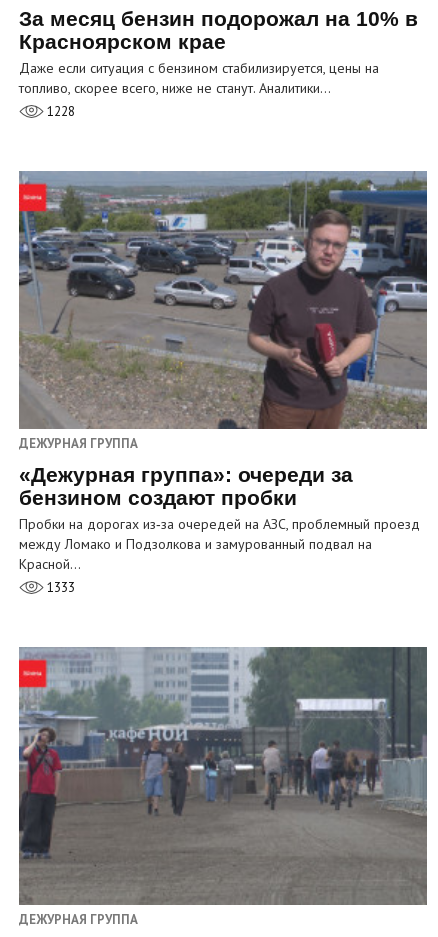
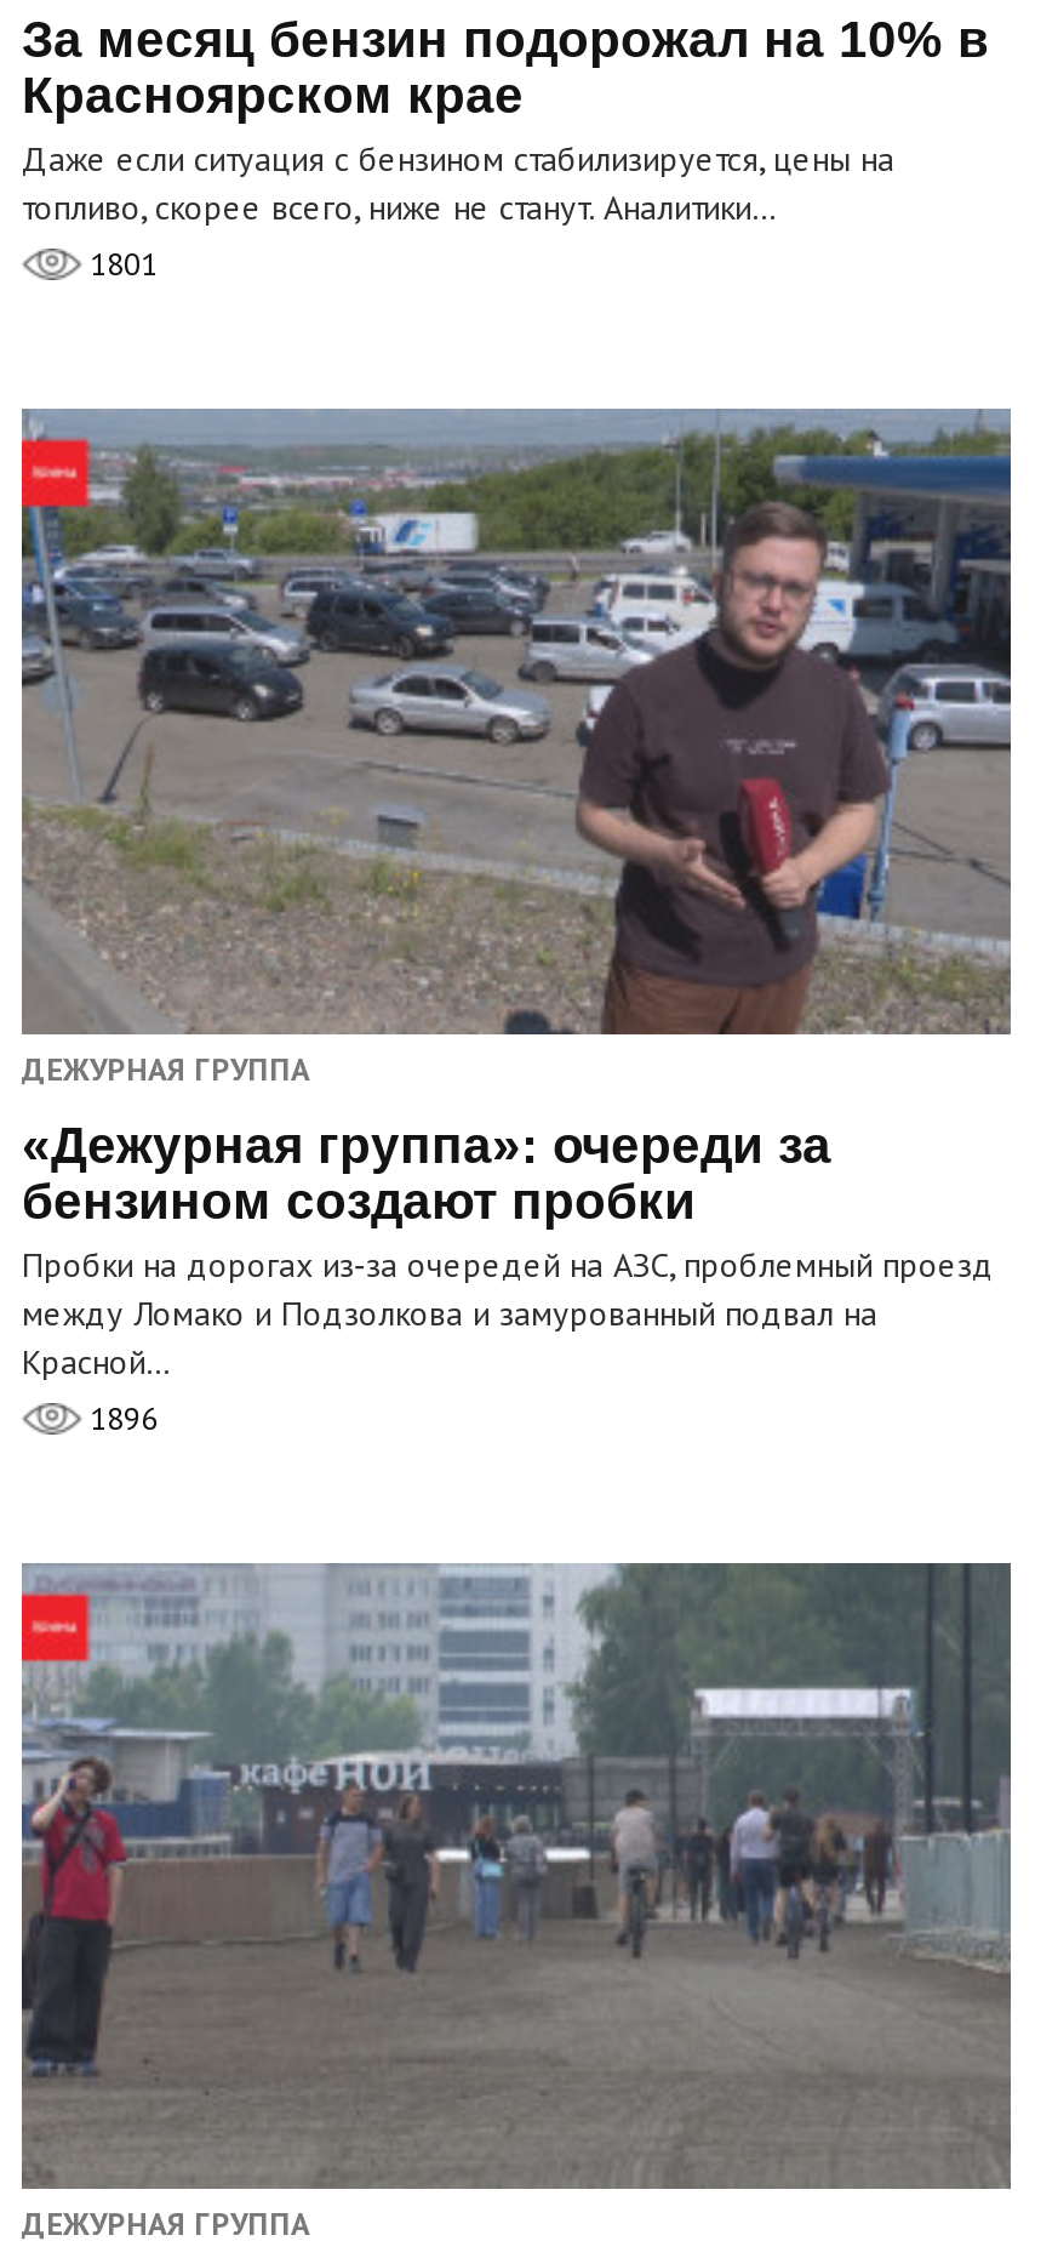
[44,103,75,120] 1228 -> [82,243,158,284] 1801
[44,579,75,596] 1333 -> [82,1398,158,1439] 1896

